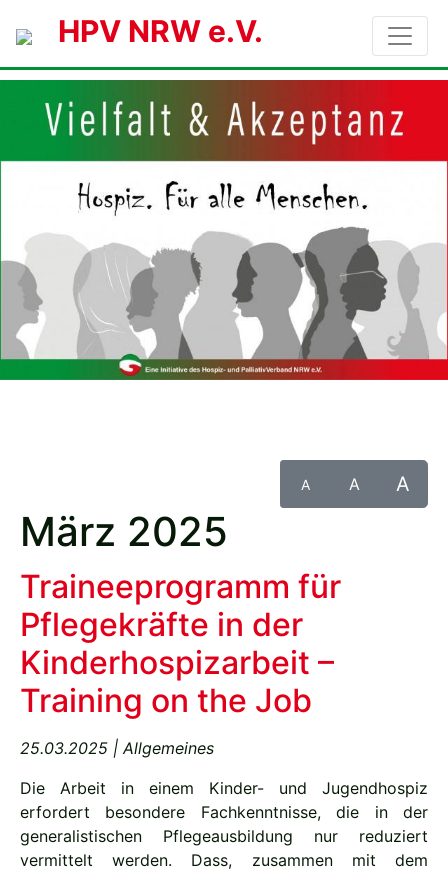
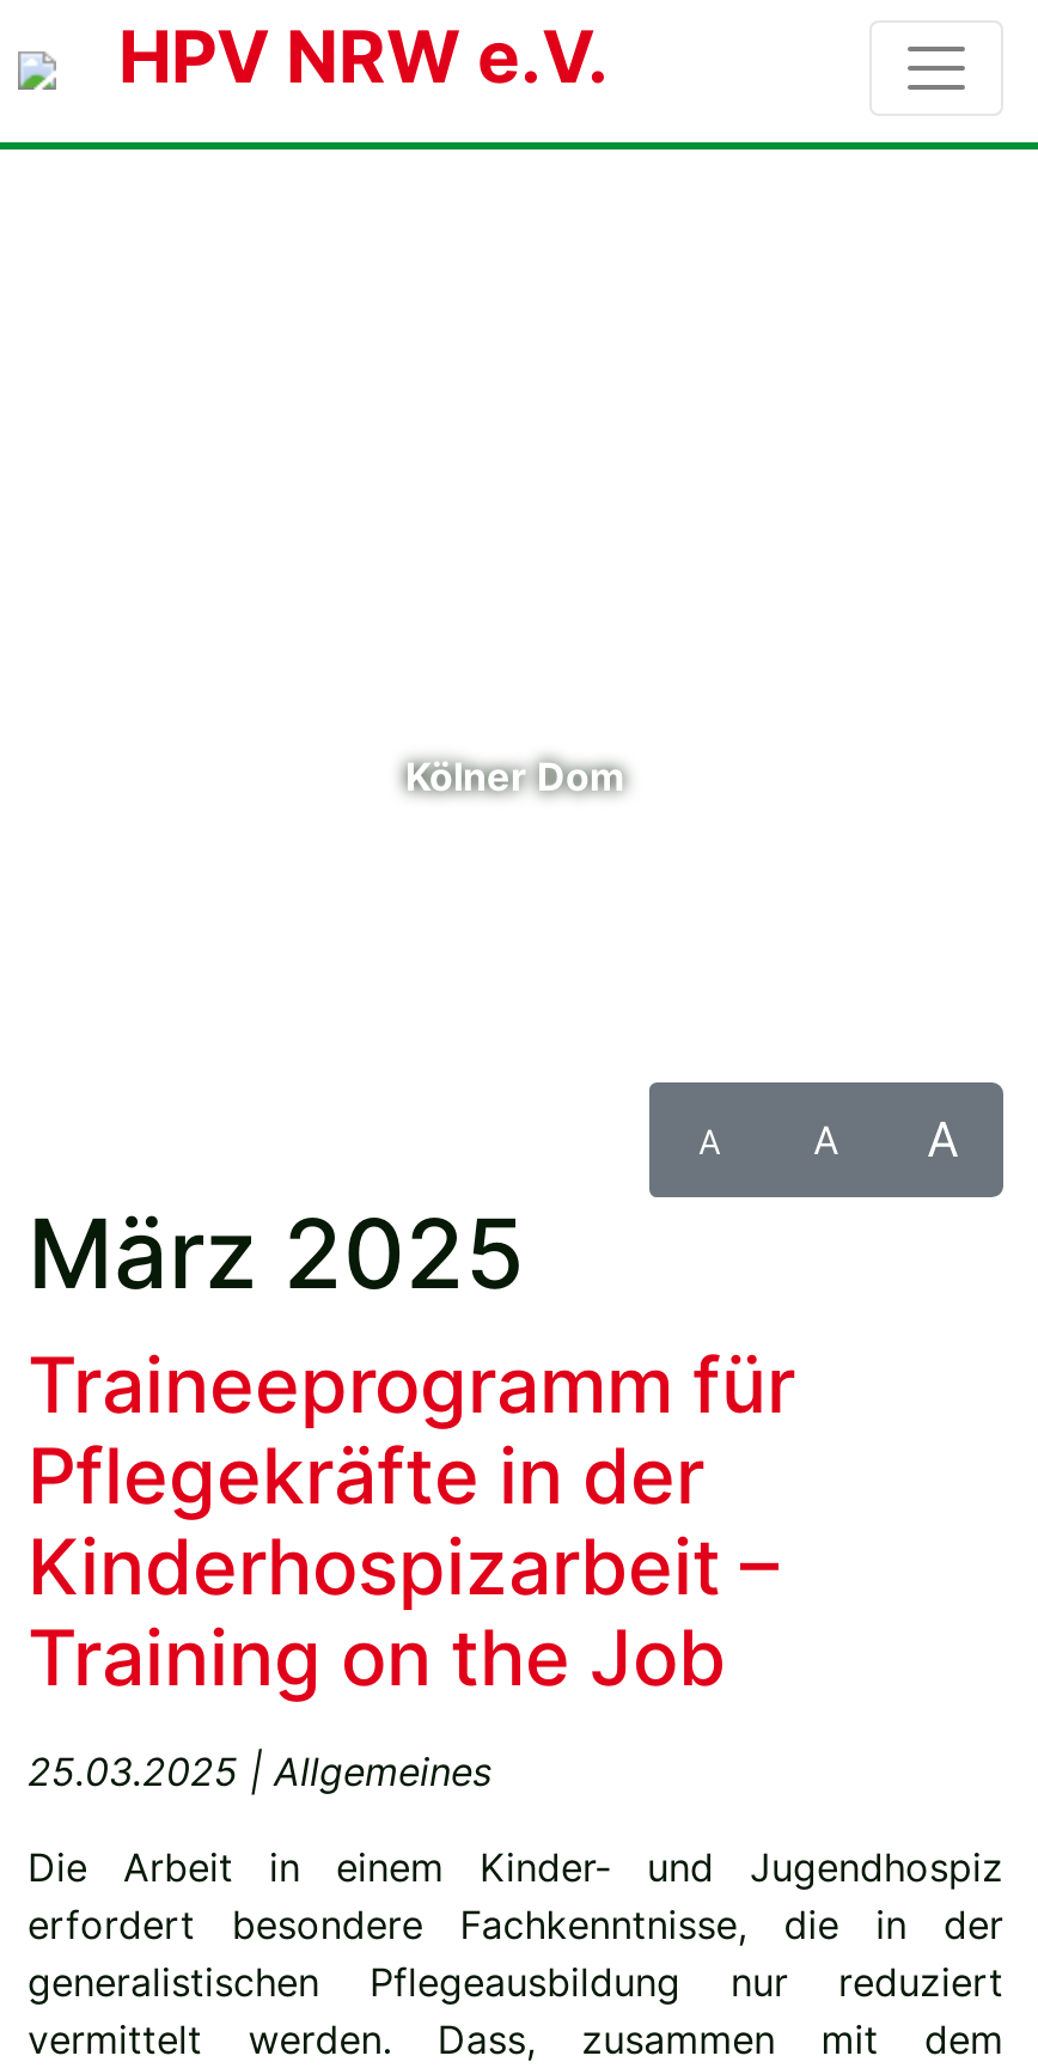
[3,79,445,381] [image] -> none

